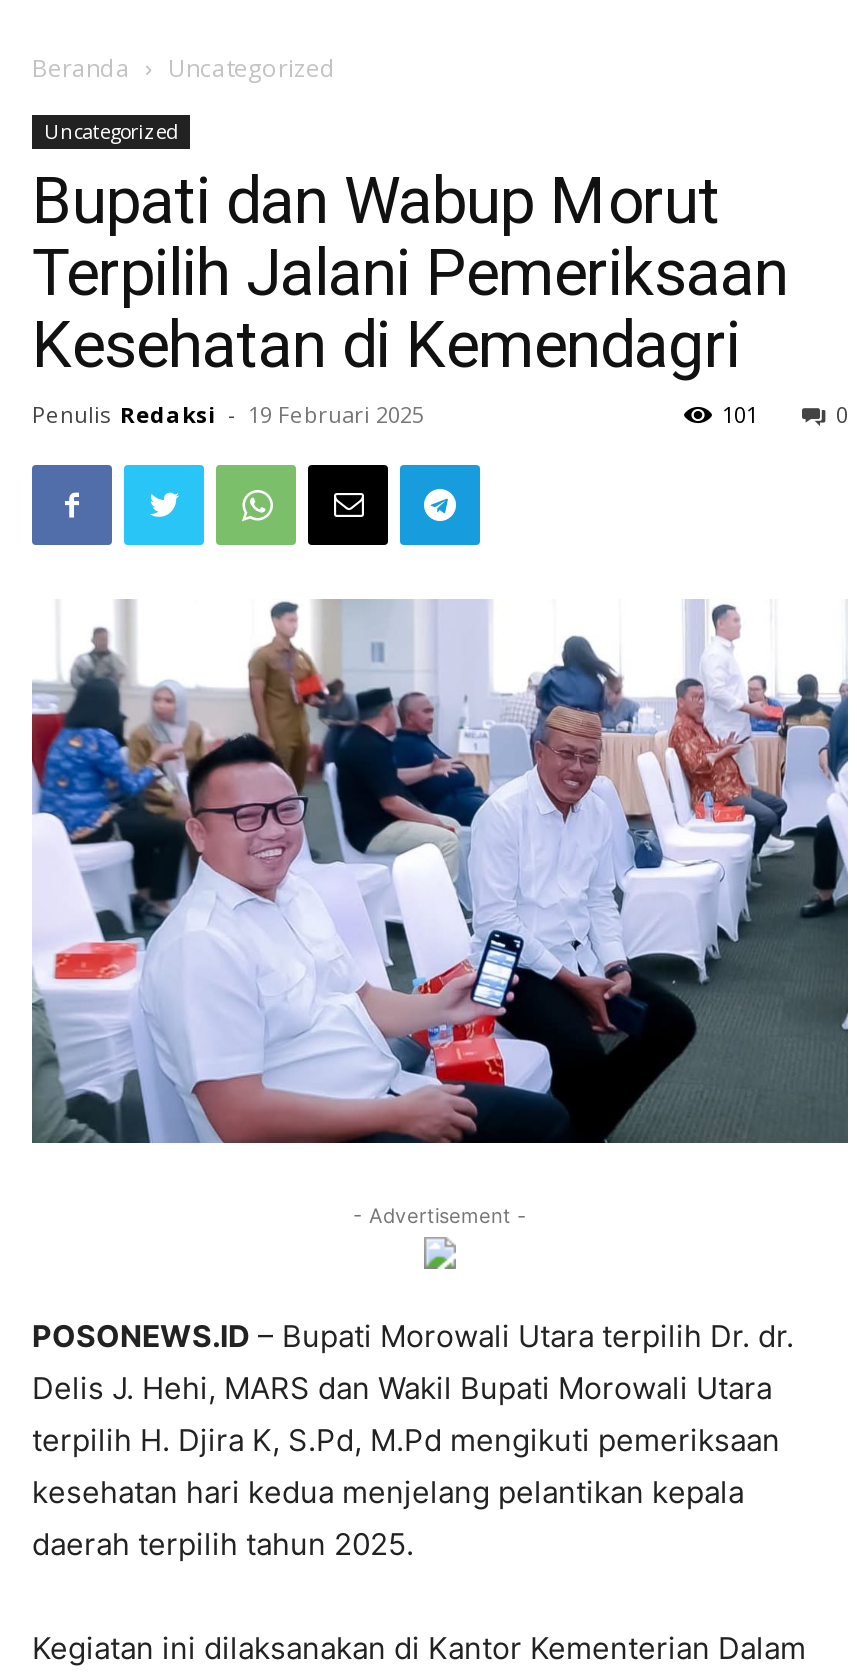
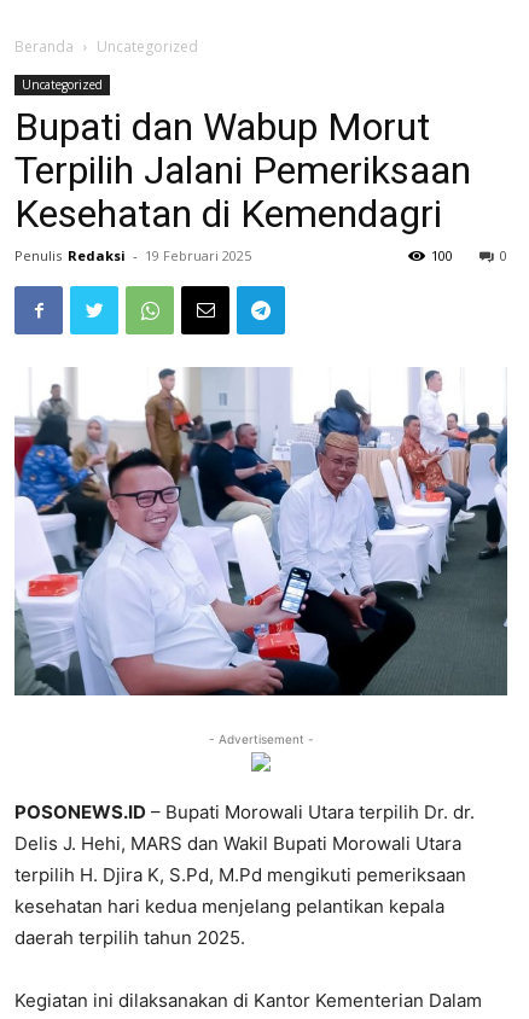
[722,399,758,429] 101 -> [431,247,453,265] 100

